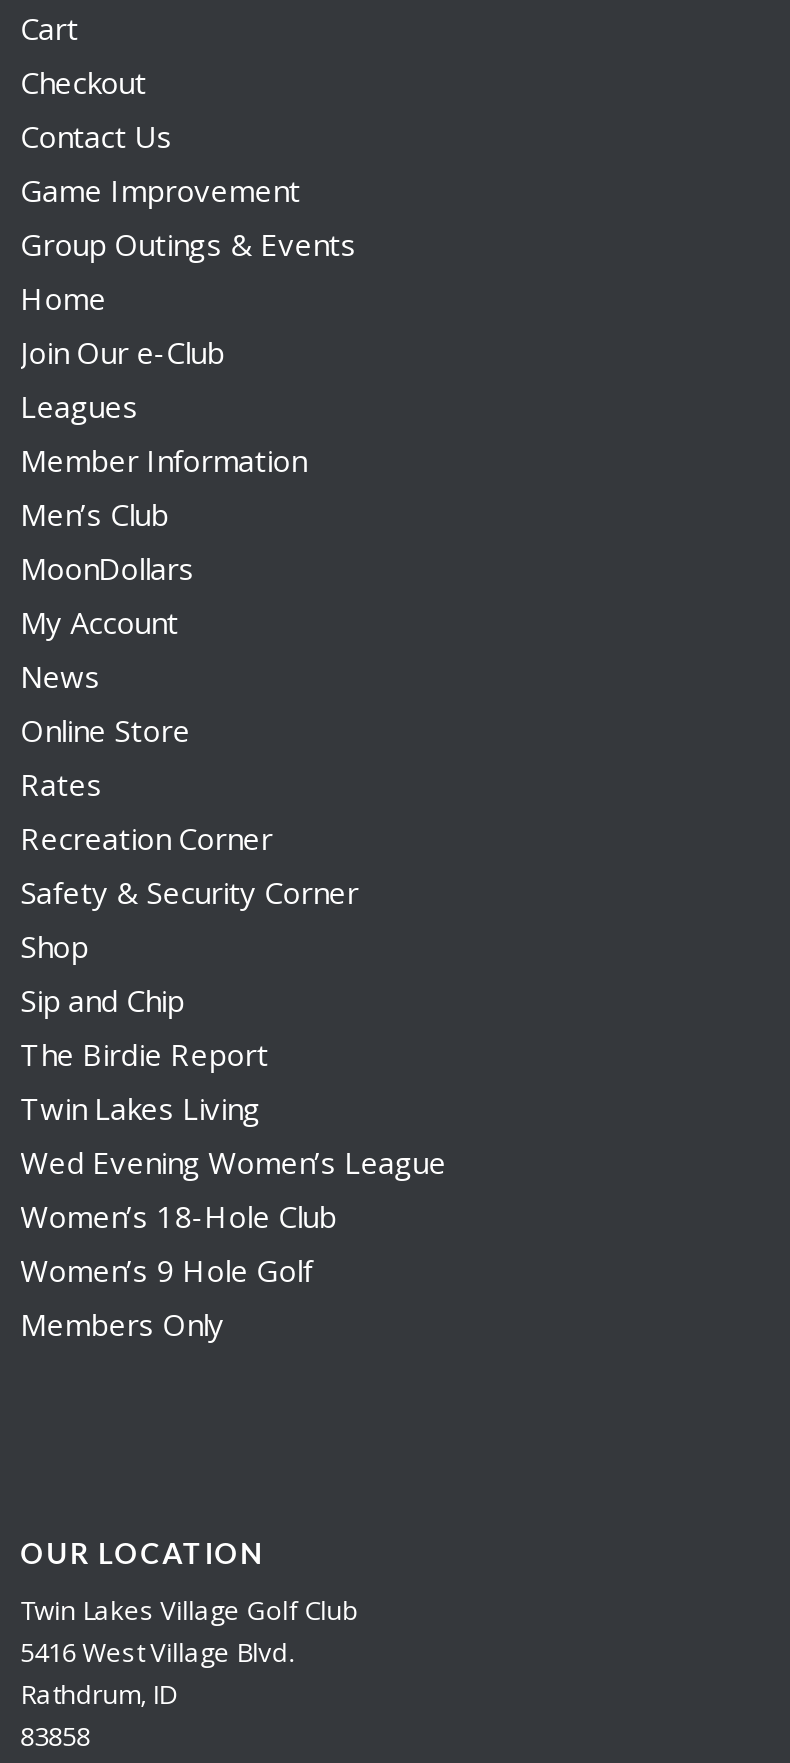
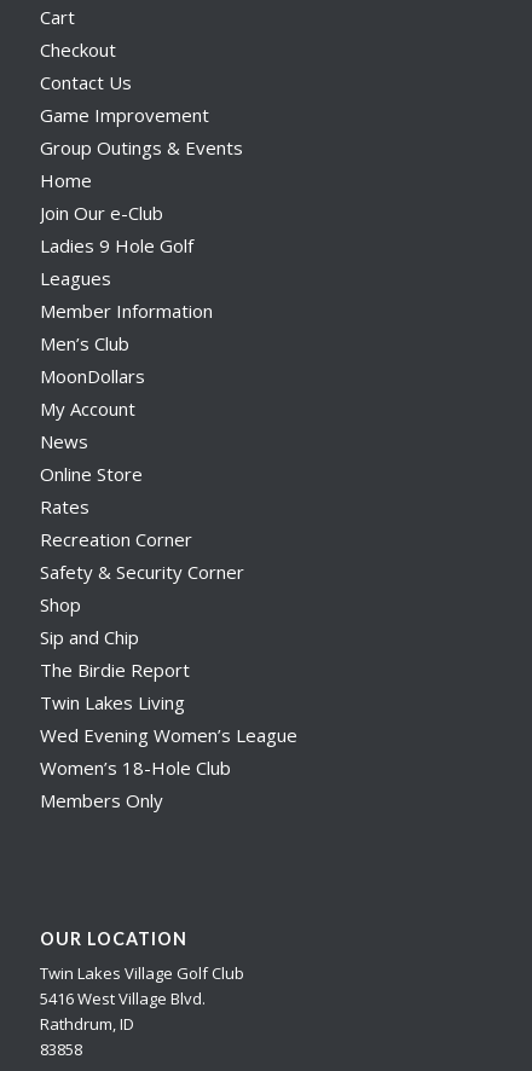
none -> [39,234,193,258] Ladies 9 Hole Golf
moved [20,387,446,1237] -> [39,267,297,780]: Leagues | Member Information | Men’s Club | ... | Wed Evening Women’s League | Women’s 18-Hole Club
[20,1251,312,1291] Women’s 9 Hole Golf -> none

